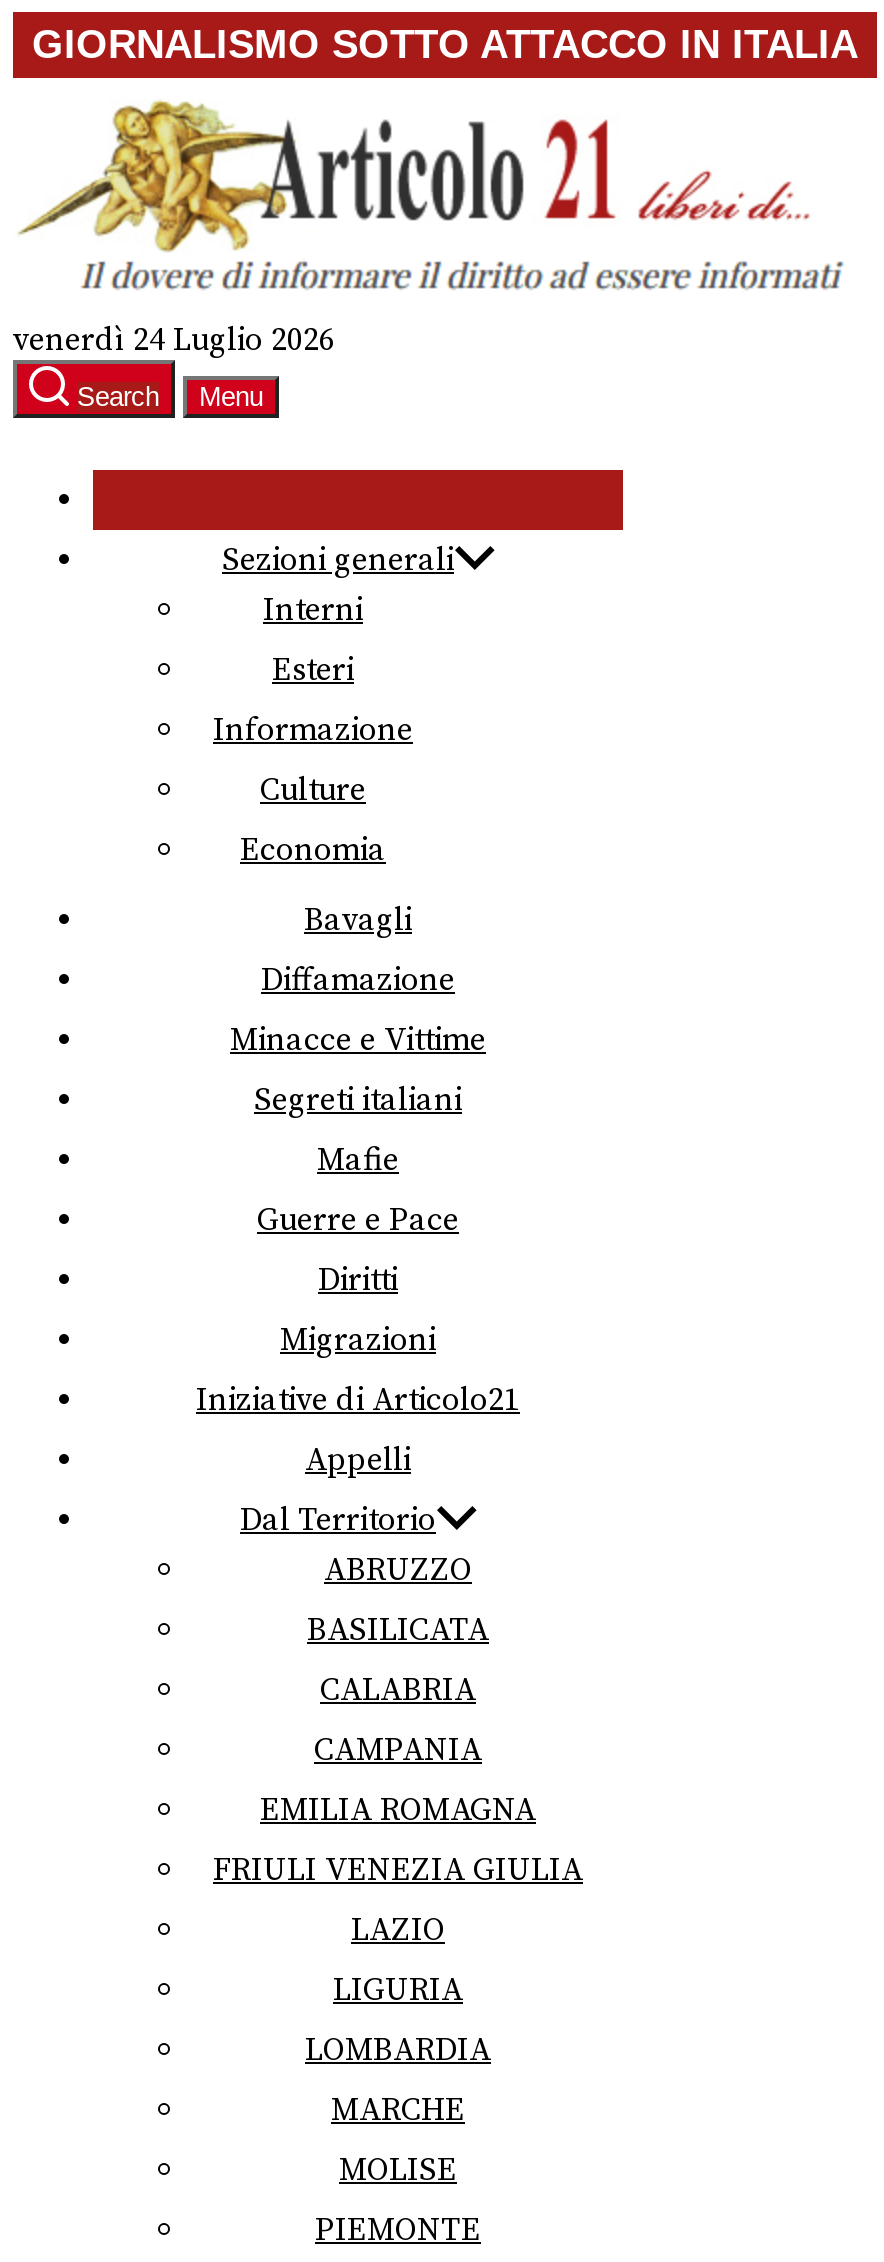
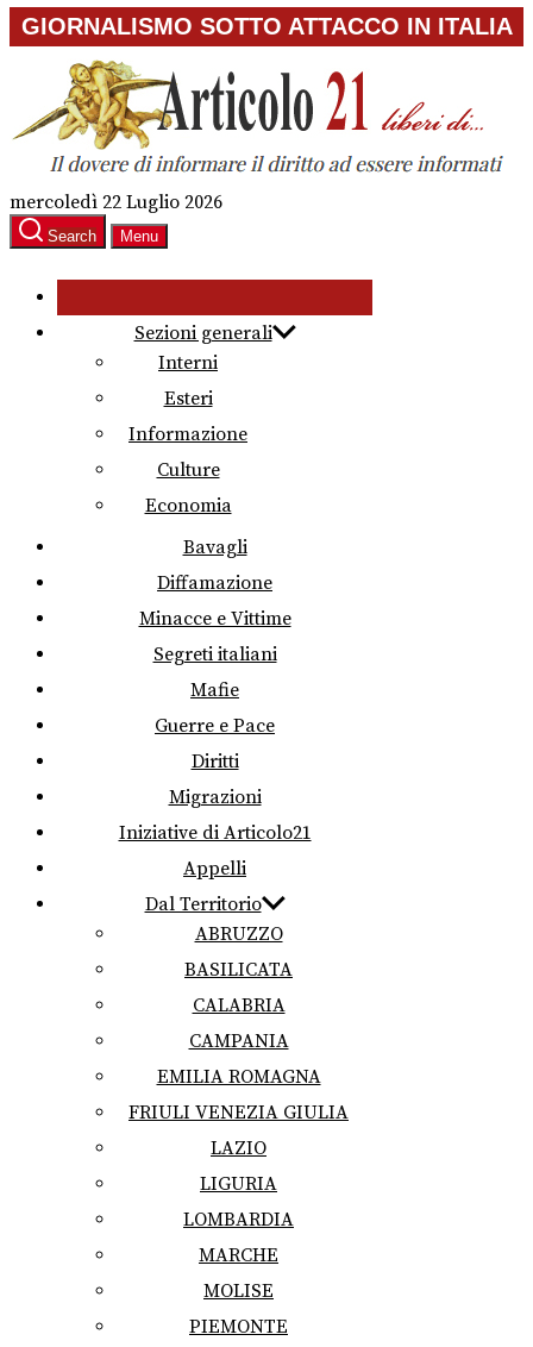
[13,320,335,360] venerdì 24 Luglio 2026 -> [10,190,222,214] mercoledì 22 Luglio 2026

